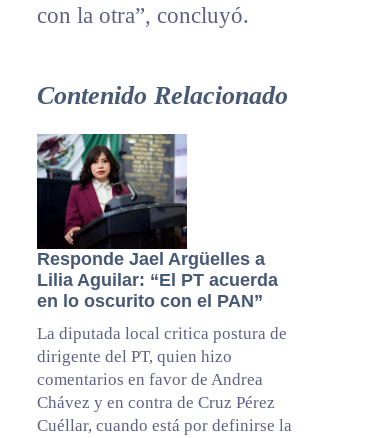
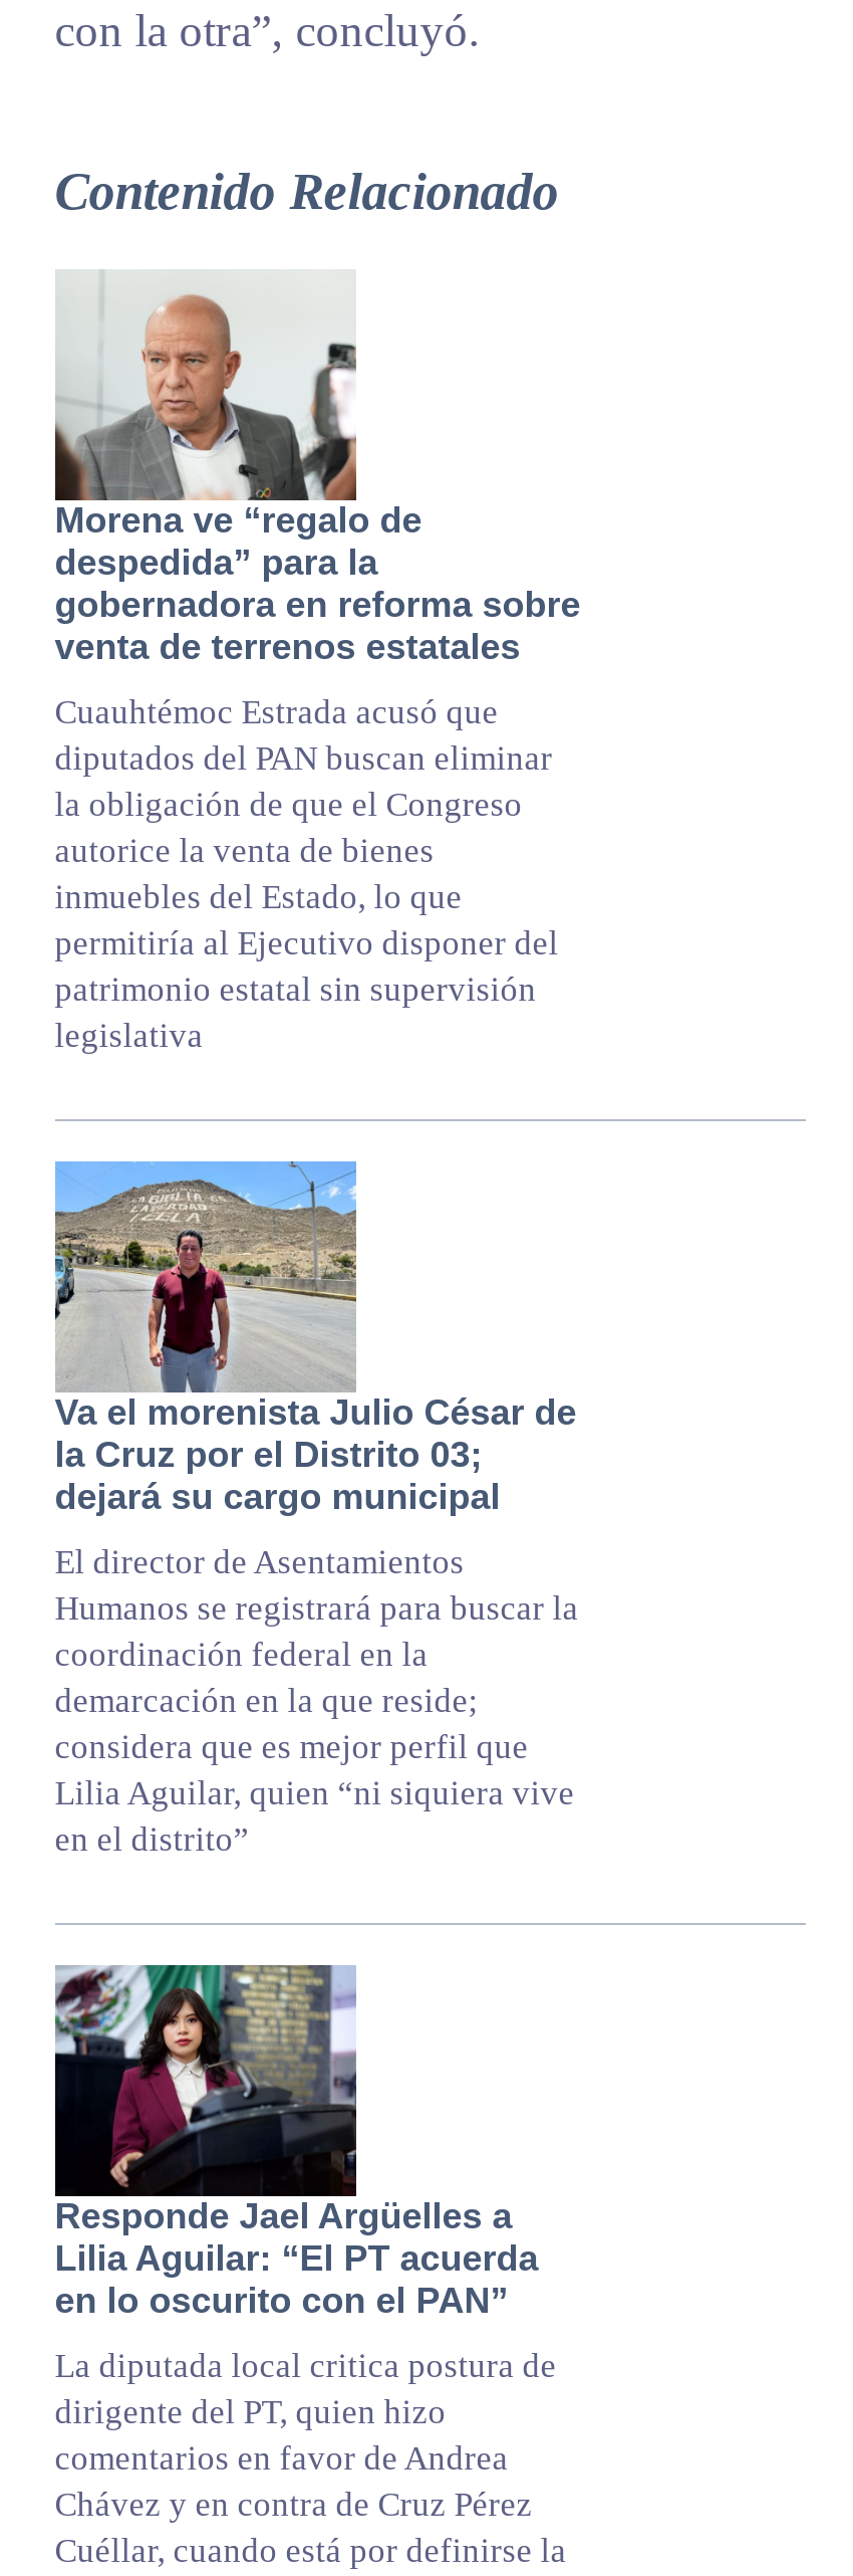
none -> [53,273,581,1055] [image] | Morena ve “regalo de | despedida” para la | gobernadora en reforma sobre | venta de terrenos estatales | Cuauhtémoc Estrada acusó que | diputados del PAN buscan eliminar | la obligación de que el Congreso | autorice la venta de bienes | inmuebles del Estado, lo que | permitiría al Ejecutivo disponer del | patrimonio estatal sin supervisión | legislativa
none -> [53,1159,579,1859] [image] | Va el morenista Julio César de | la Cruz por el Distrito 03; | dejará su cargo municipal | El director de Asentamientos | Humanos se registrará para buscar la | coordinación federal en la | demarcación en la que reside; | considera que es mejor perfil que | Lilia Aguilar, quien “ni siquiera vive | en el distrito”

